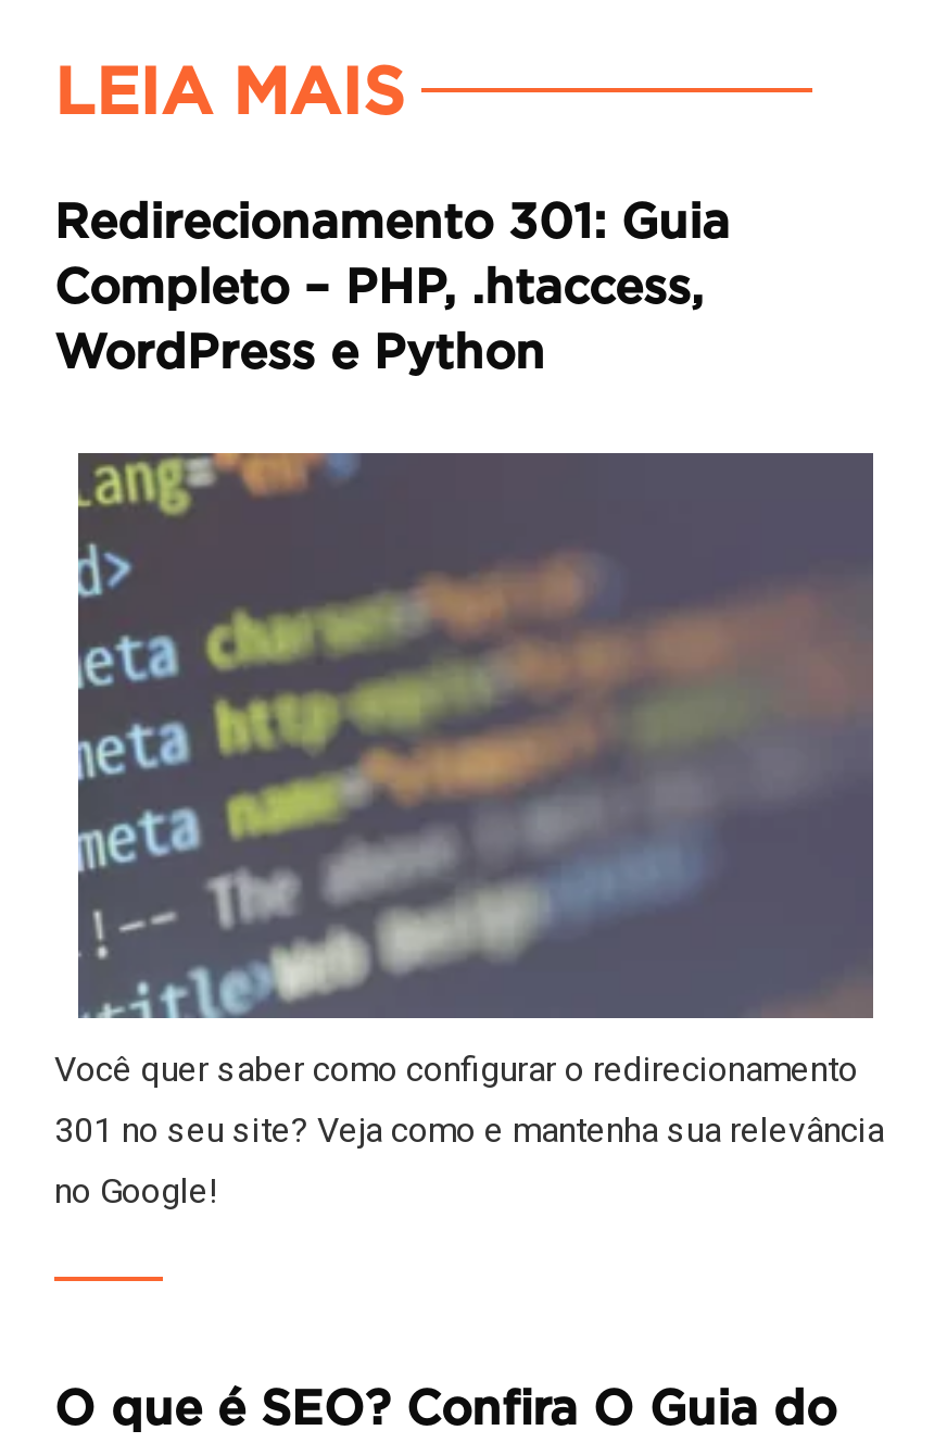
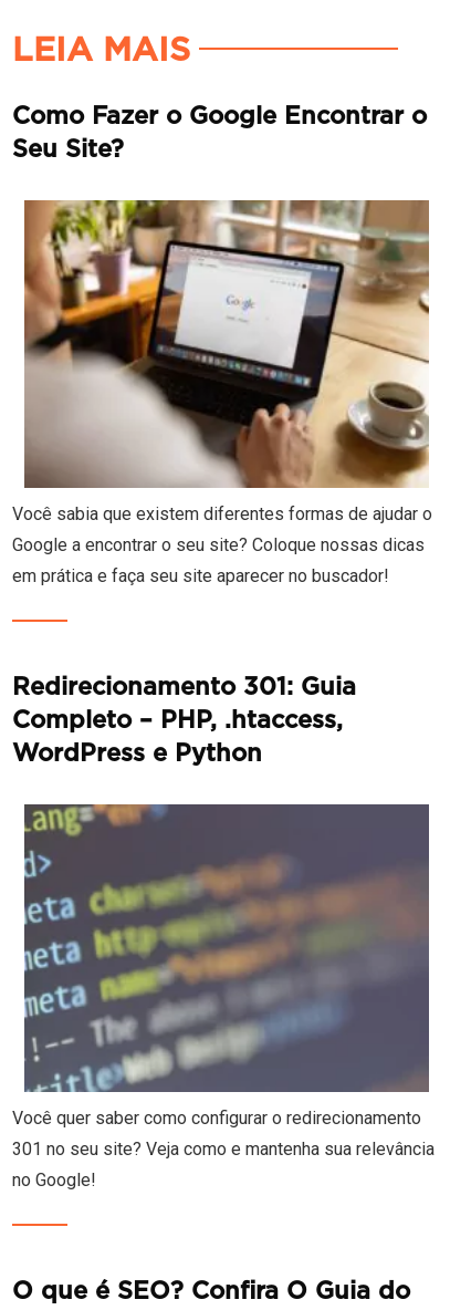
none -> [12,105,427,161] Como Fazer o Google Encontrar o | Seu Site?
none -> [12,199,432,586] [image] | Você sabia que existem diferentes formas de ajudar o | Google a encontrar o seu site? Coloque nossas dicas | em prática e faça seu site aparecer no buscador!

